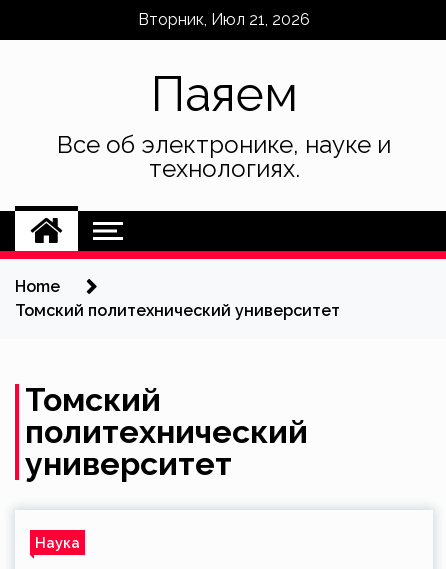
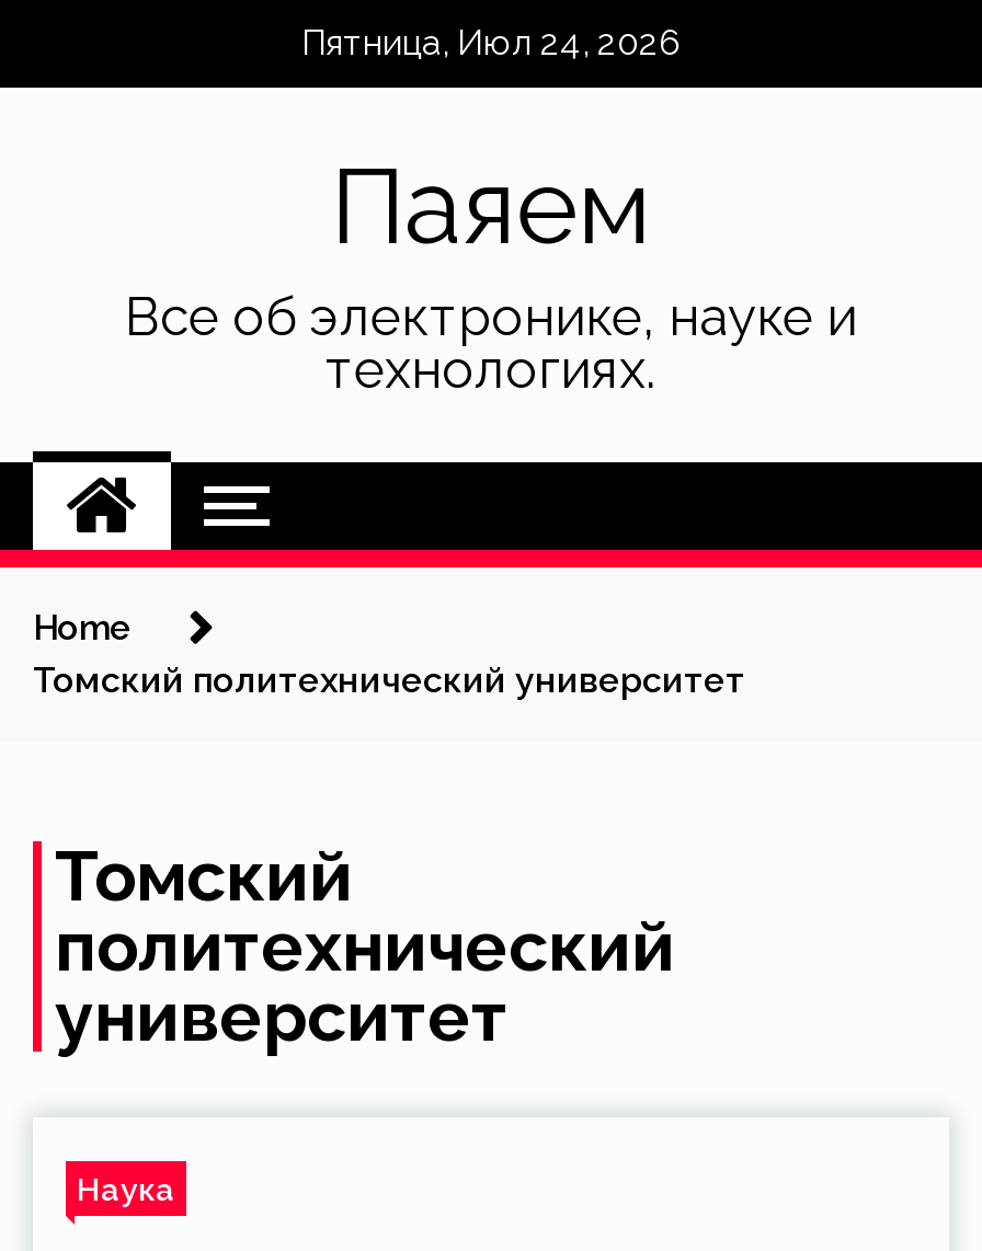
[138,10,310,29] Вторник, Июл 21, 2026 -> [301,22,681,64] Пятница, Июл 24, 2026

